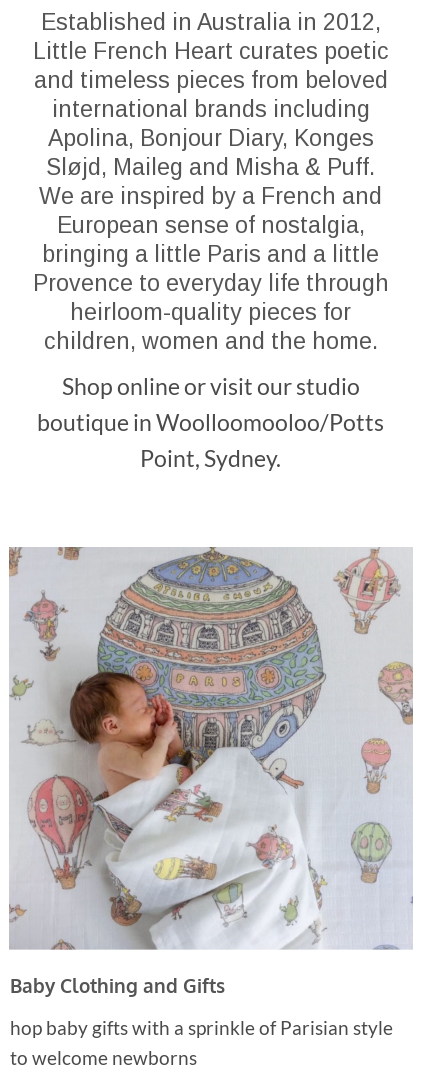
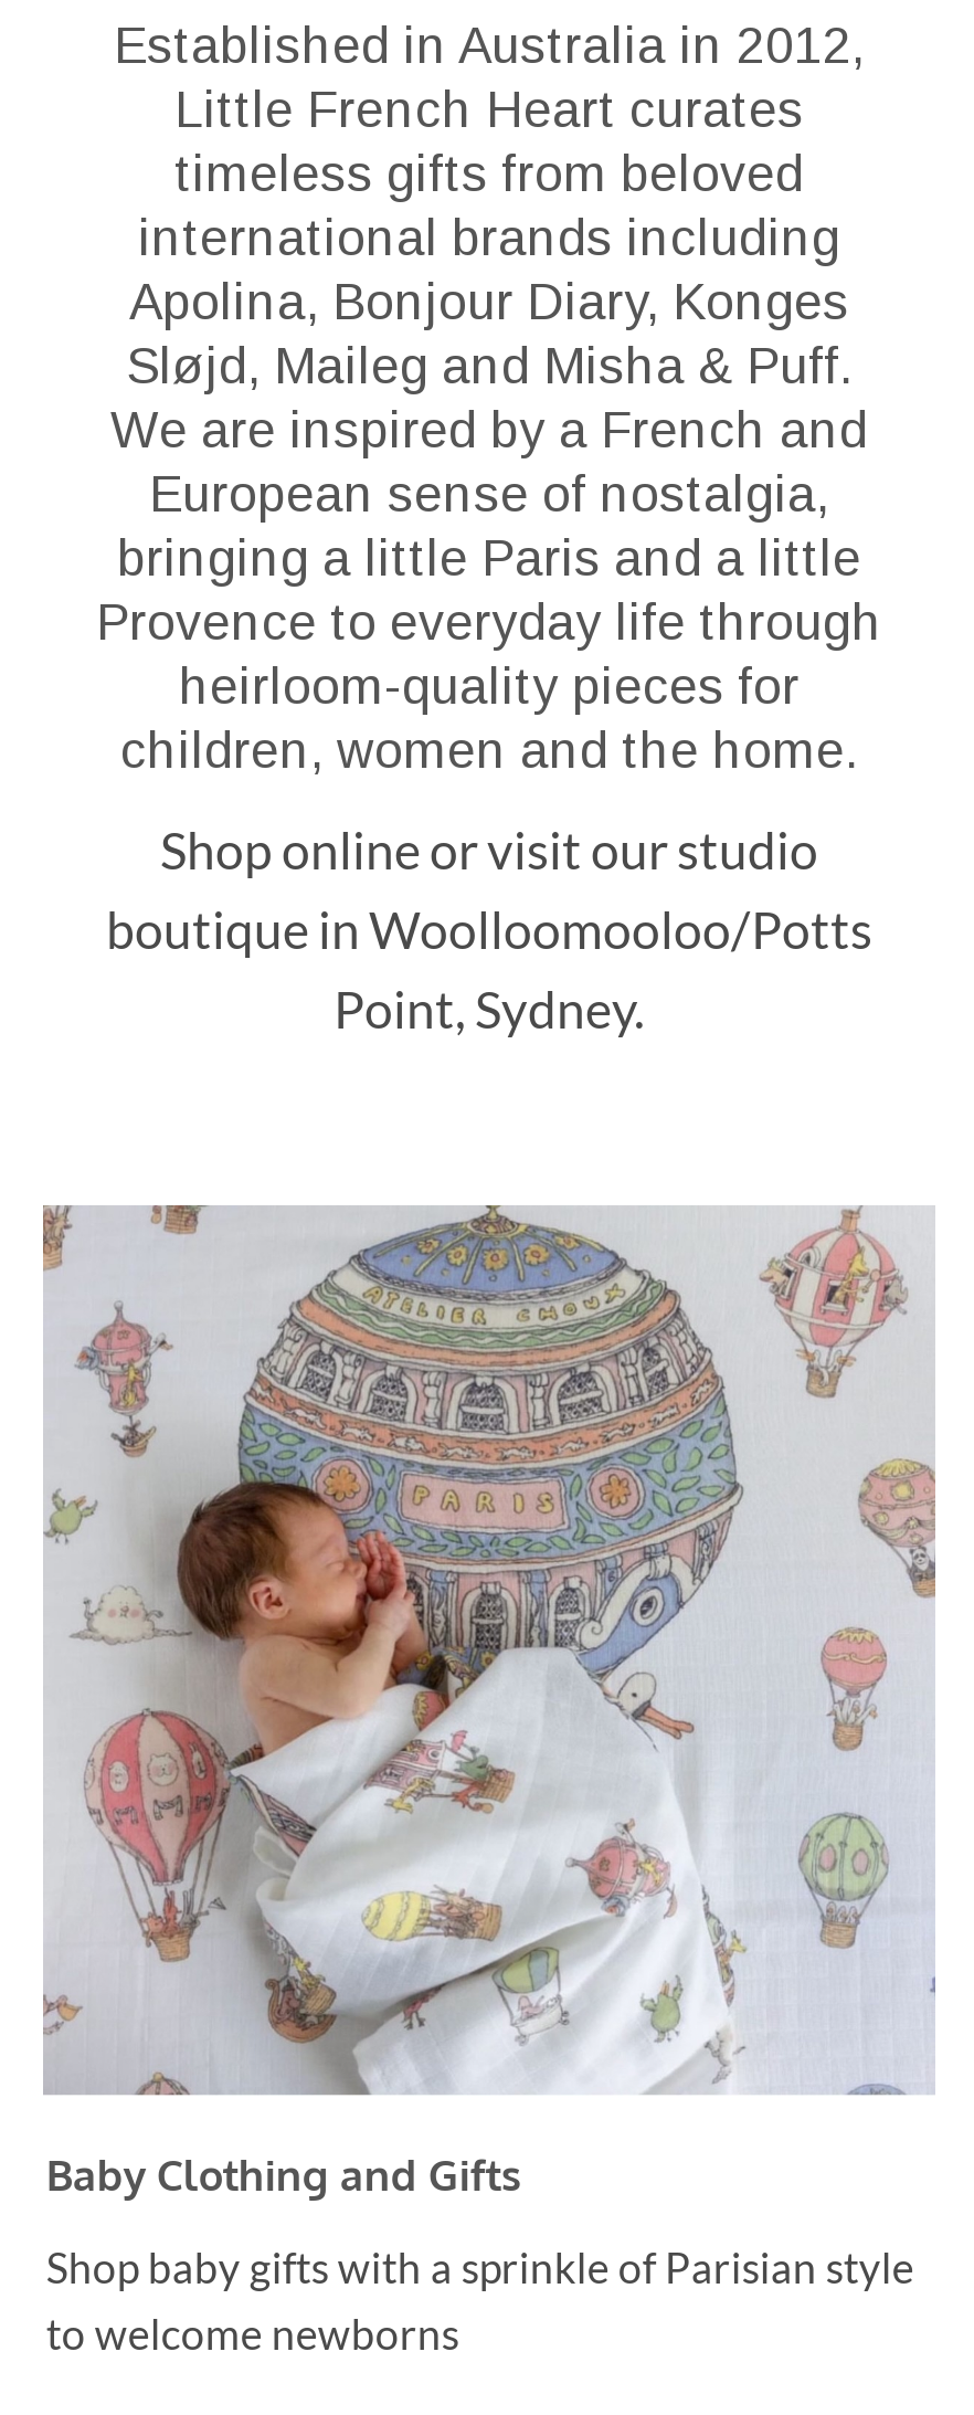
[33,38,389,93] Little French Heart curates poetic | and timeless pieces from beloved -> [174,82,804,203] Little French Heart curates | timeless gifts from beloved
[10,1016,393,1039] hop baby gifts with a sprinkle of Parisian style -> [46,2241,914,2291] Shop baby gifts with a sprinkle of Parisian style

